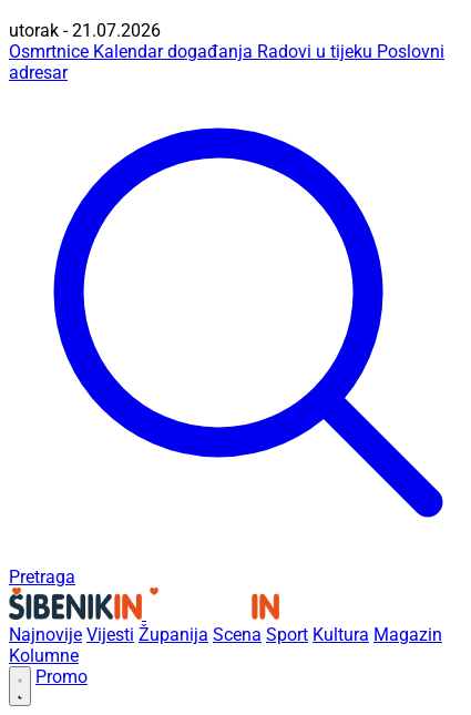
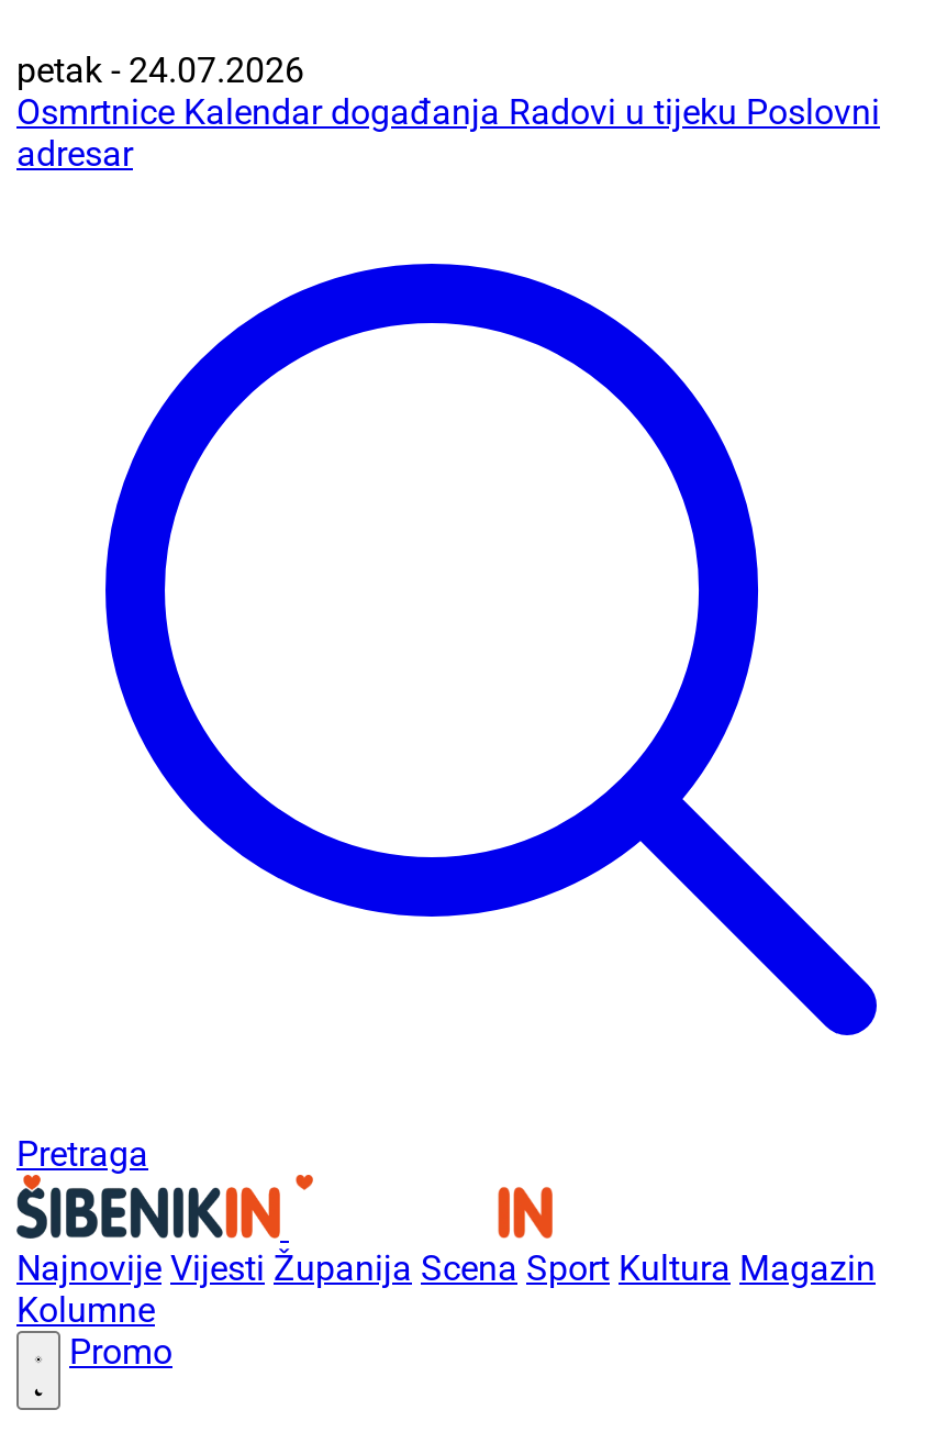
[9,20,161,41] utorak - 21.07.2026 -> [16,49,304,91] petak - 24.07.2026

